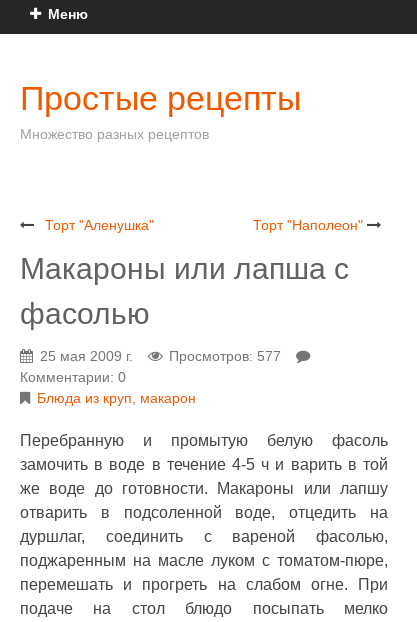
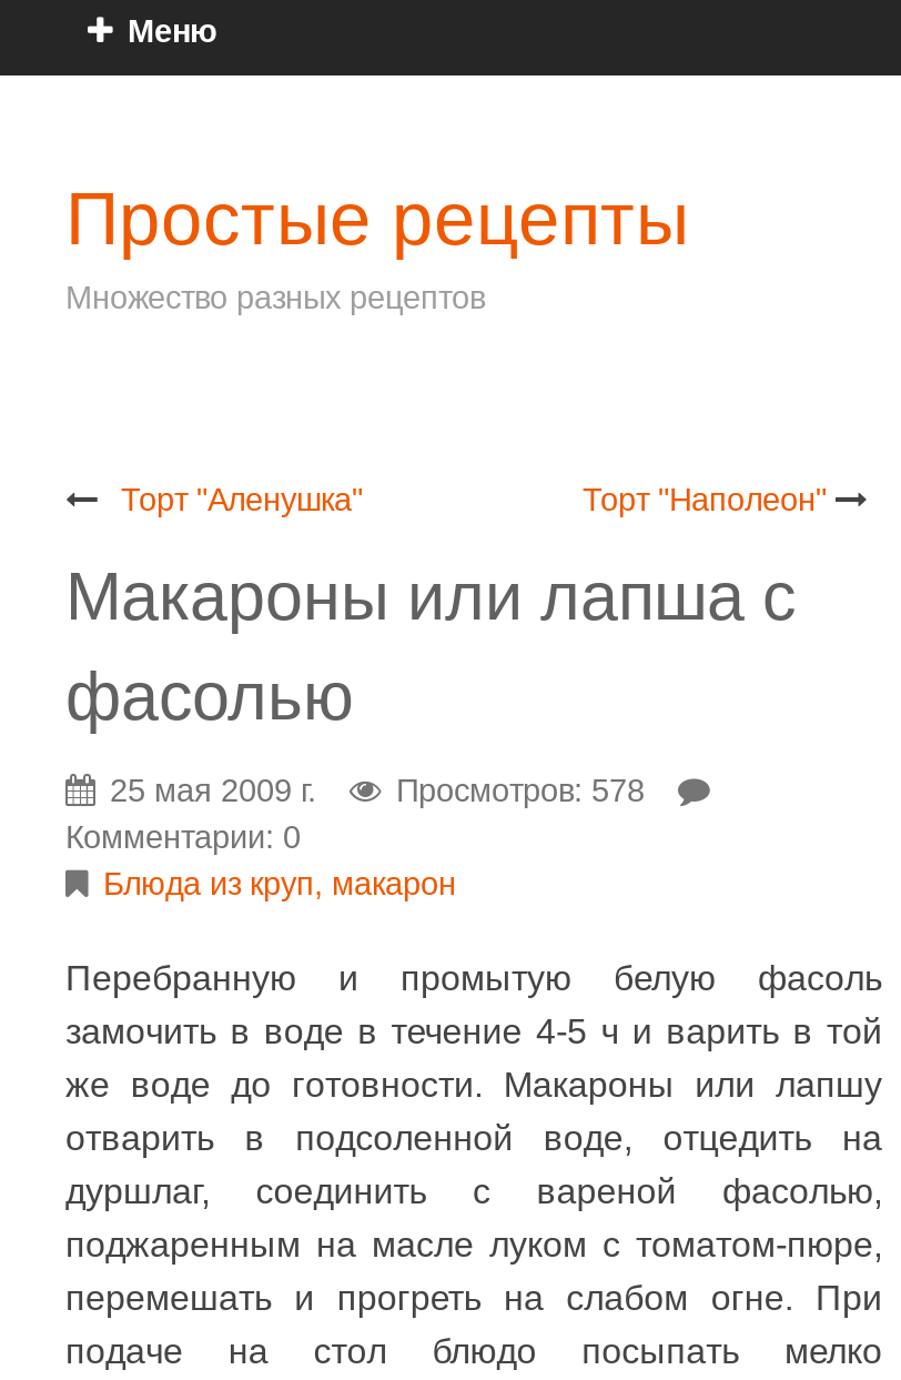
[169,348,281,364] Просмотров: 577 -> [396,773,645,808] Просмотров: 578

